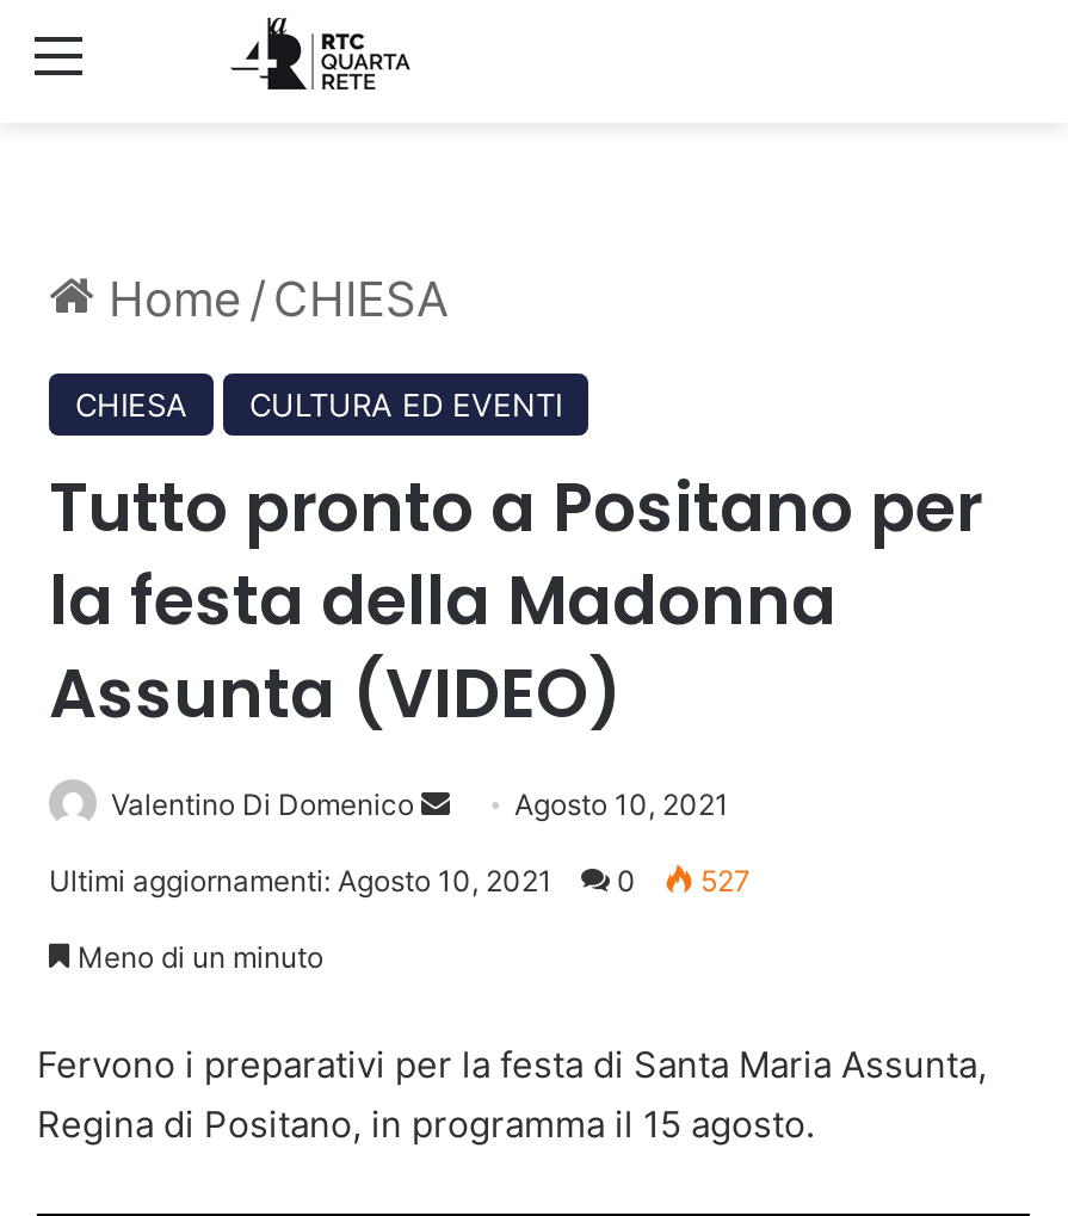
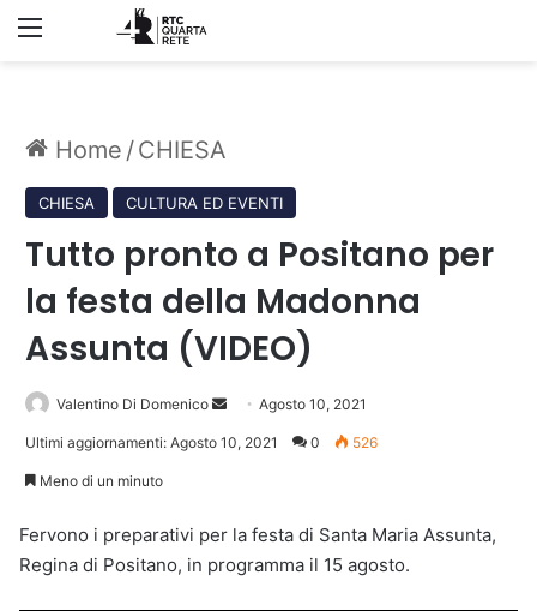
[49,864,751,900] Ultimi aggiornamenti: Agosto 10, 2021 0 527 -> [25,434,378,452] Ultimi aggiornamenti: Agosto 10, 2021 0 526

